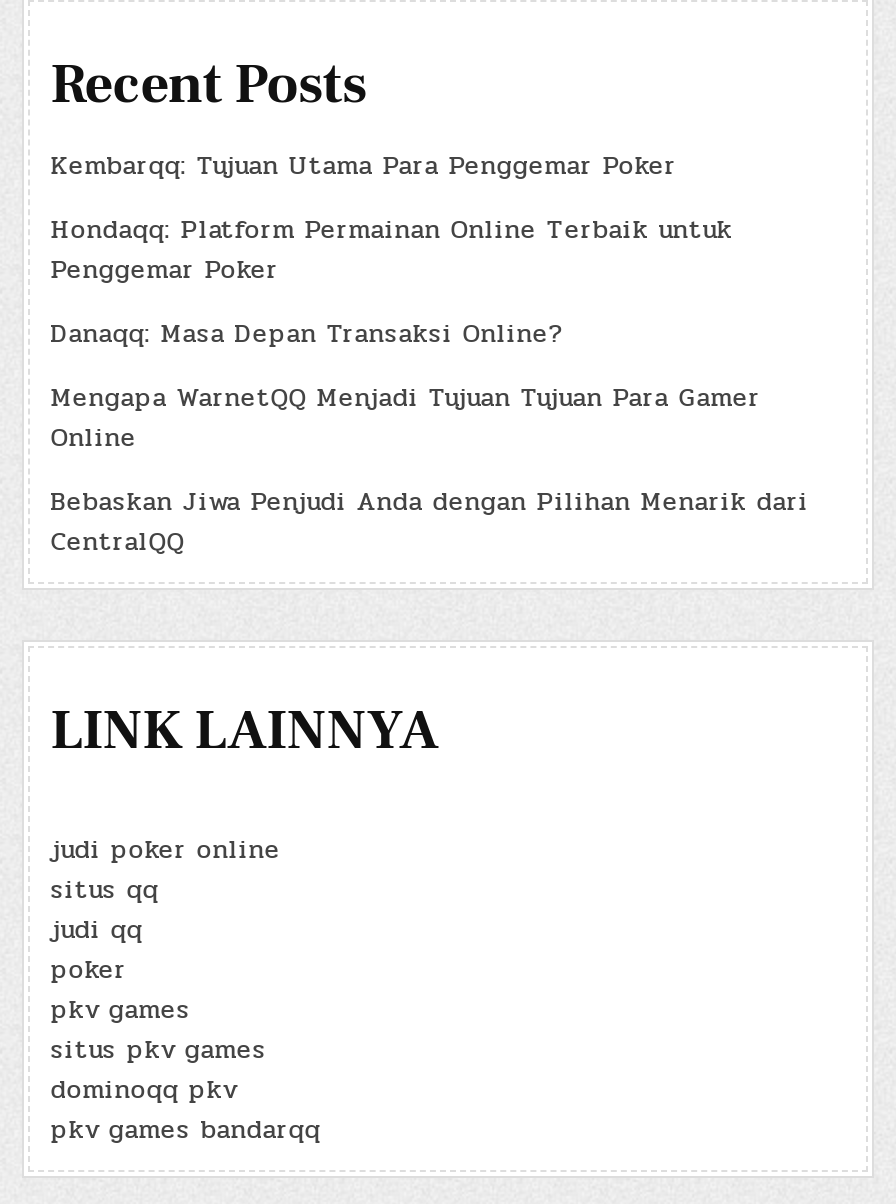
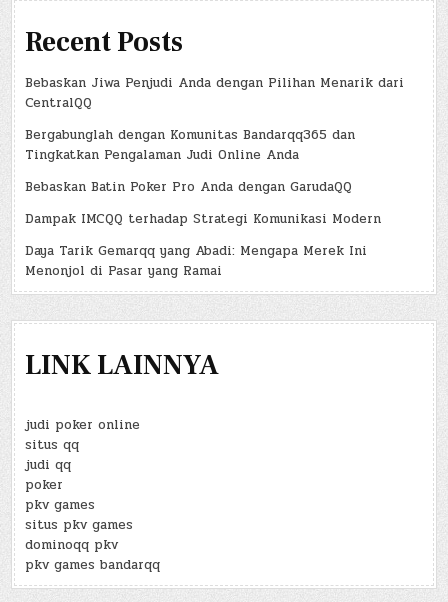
[50,146,760,458] Kembarqq: Tujuan Utama Para Penggemar Poker | Hondaqq: Platform Permainan Online Terbaik untuk | Penggemar Poker | Danaqq: Masa Depan Transaksi Online? | Mengapa WarnetQQ Menjadi Tujuan Tujuan Para Gamer | Online -> none
moved [50,482,808,562] -> [25,73,404,113]: Bebaskan Jiwa Penjudi Anda dengan Pilihan Menarik dari | CentralQQ
none -> [25,125,381,281] Bergabunglah dengan Komunitas Bandarqq365 dan | Tingkatkan Pengalaman Judi Online Anda | Bebaskan Batin Poker Pro Anda dengan GarudaQQ | Dampak IMCQQ terhadap Strategi Komunikasi Modern | Daya Tarik Gemarqq yang Abadi: Mengapa Merek Ini | Menonjol di Pasar yang Ramai

